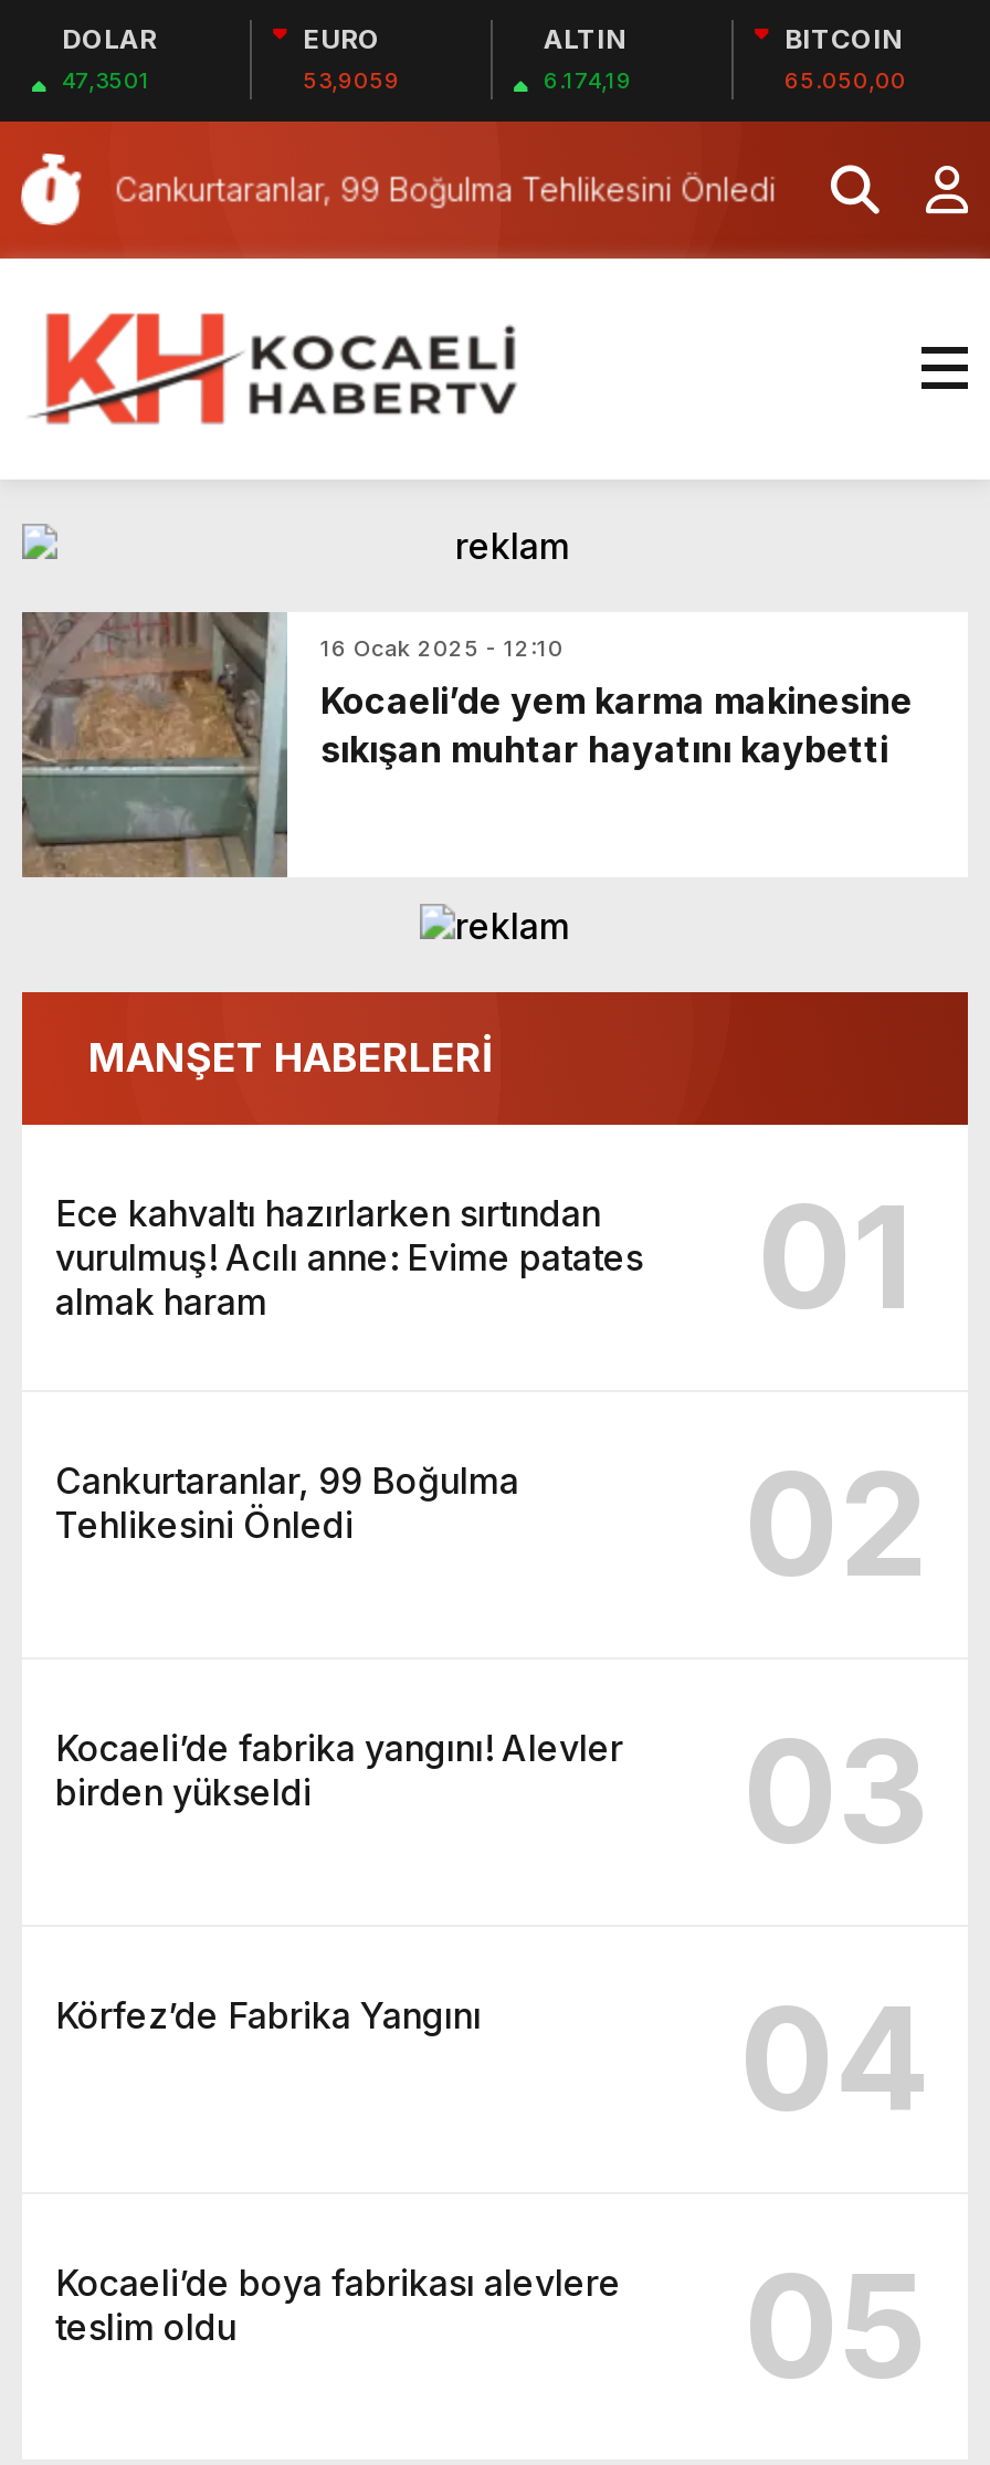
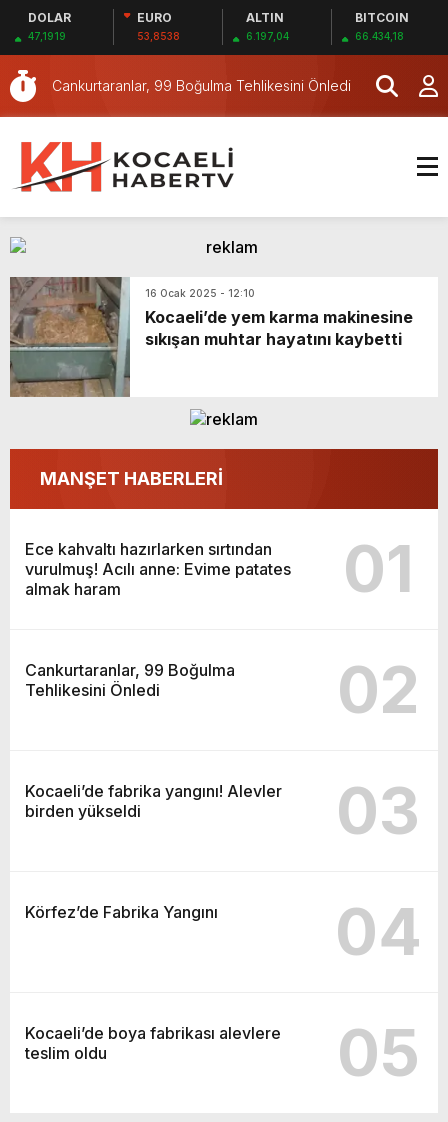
[62,66,150,93] 47,3501 -> [28,30,66,42] 47,1919
[303,66,400,93] 53,9059 -> [137,30,180,42] 53,8538
[544,66,632,93] 6.174,19 -> [246,30,289,42] 6.197,04
[784,66,906,93] 65.050,00 -> [355,30,404,42] 66.434,18

